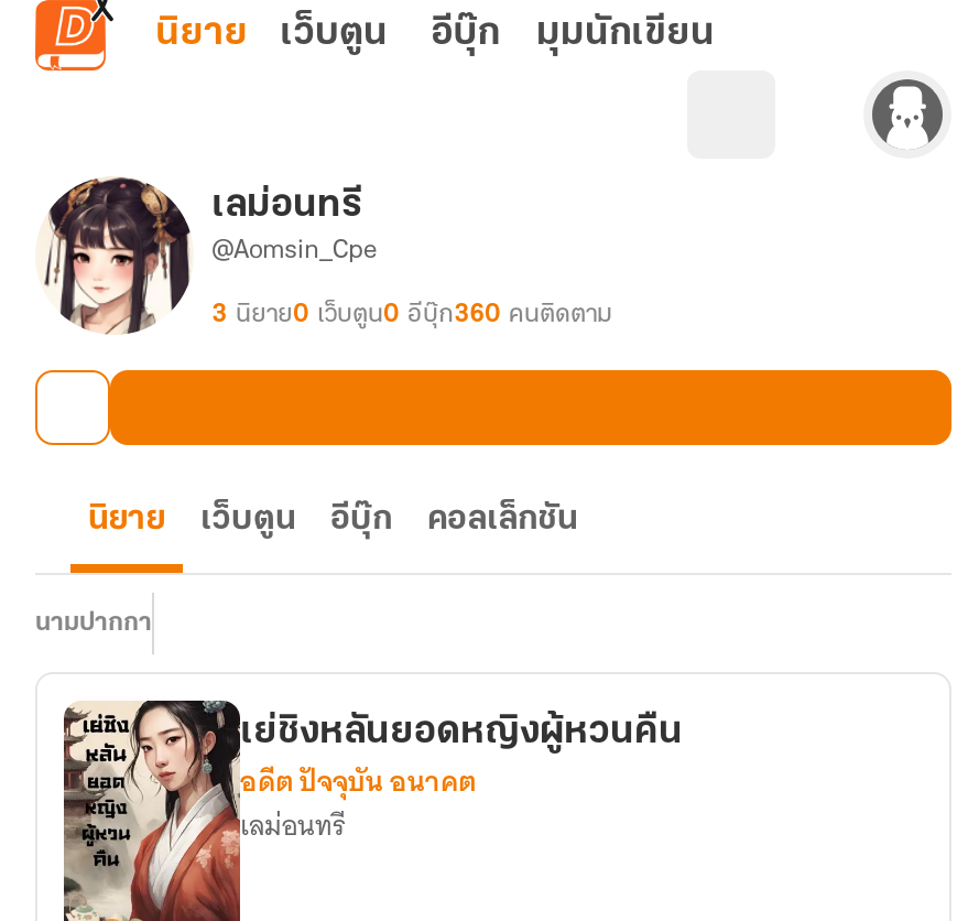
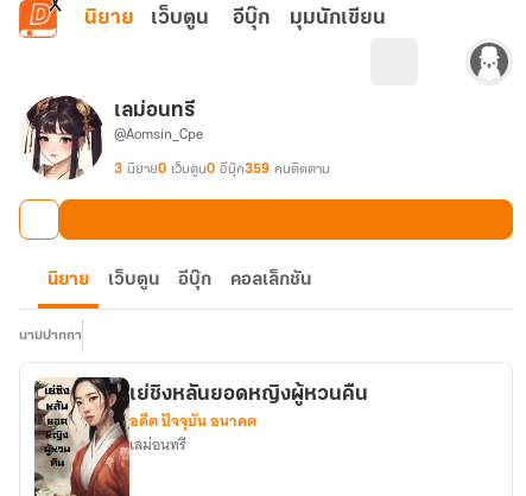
[211,302,612,328] 3 นิยาย0 เว็บตูน0 อีบุ๊ก360 คนติดตาม -> [114,163,330,177] 3 นิยาย0 เว็บตูน0 อีบุ๊ก359 คนติดตาม

